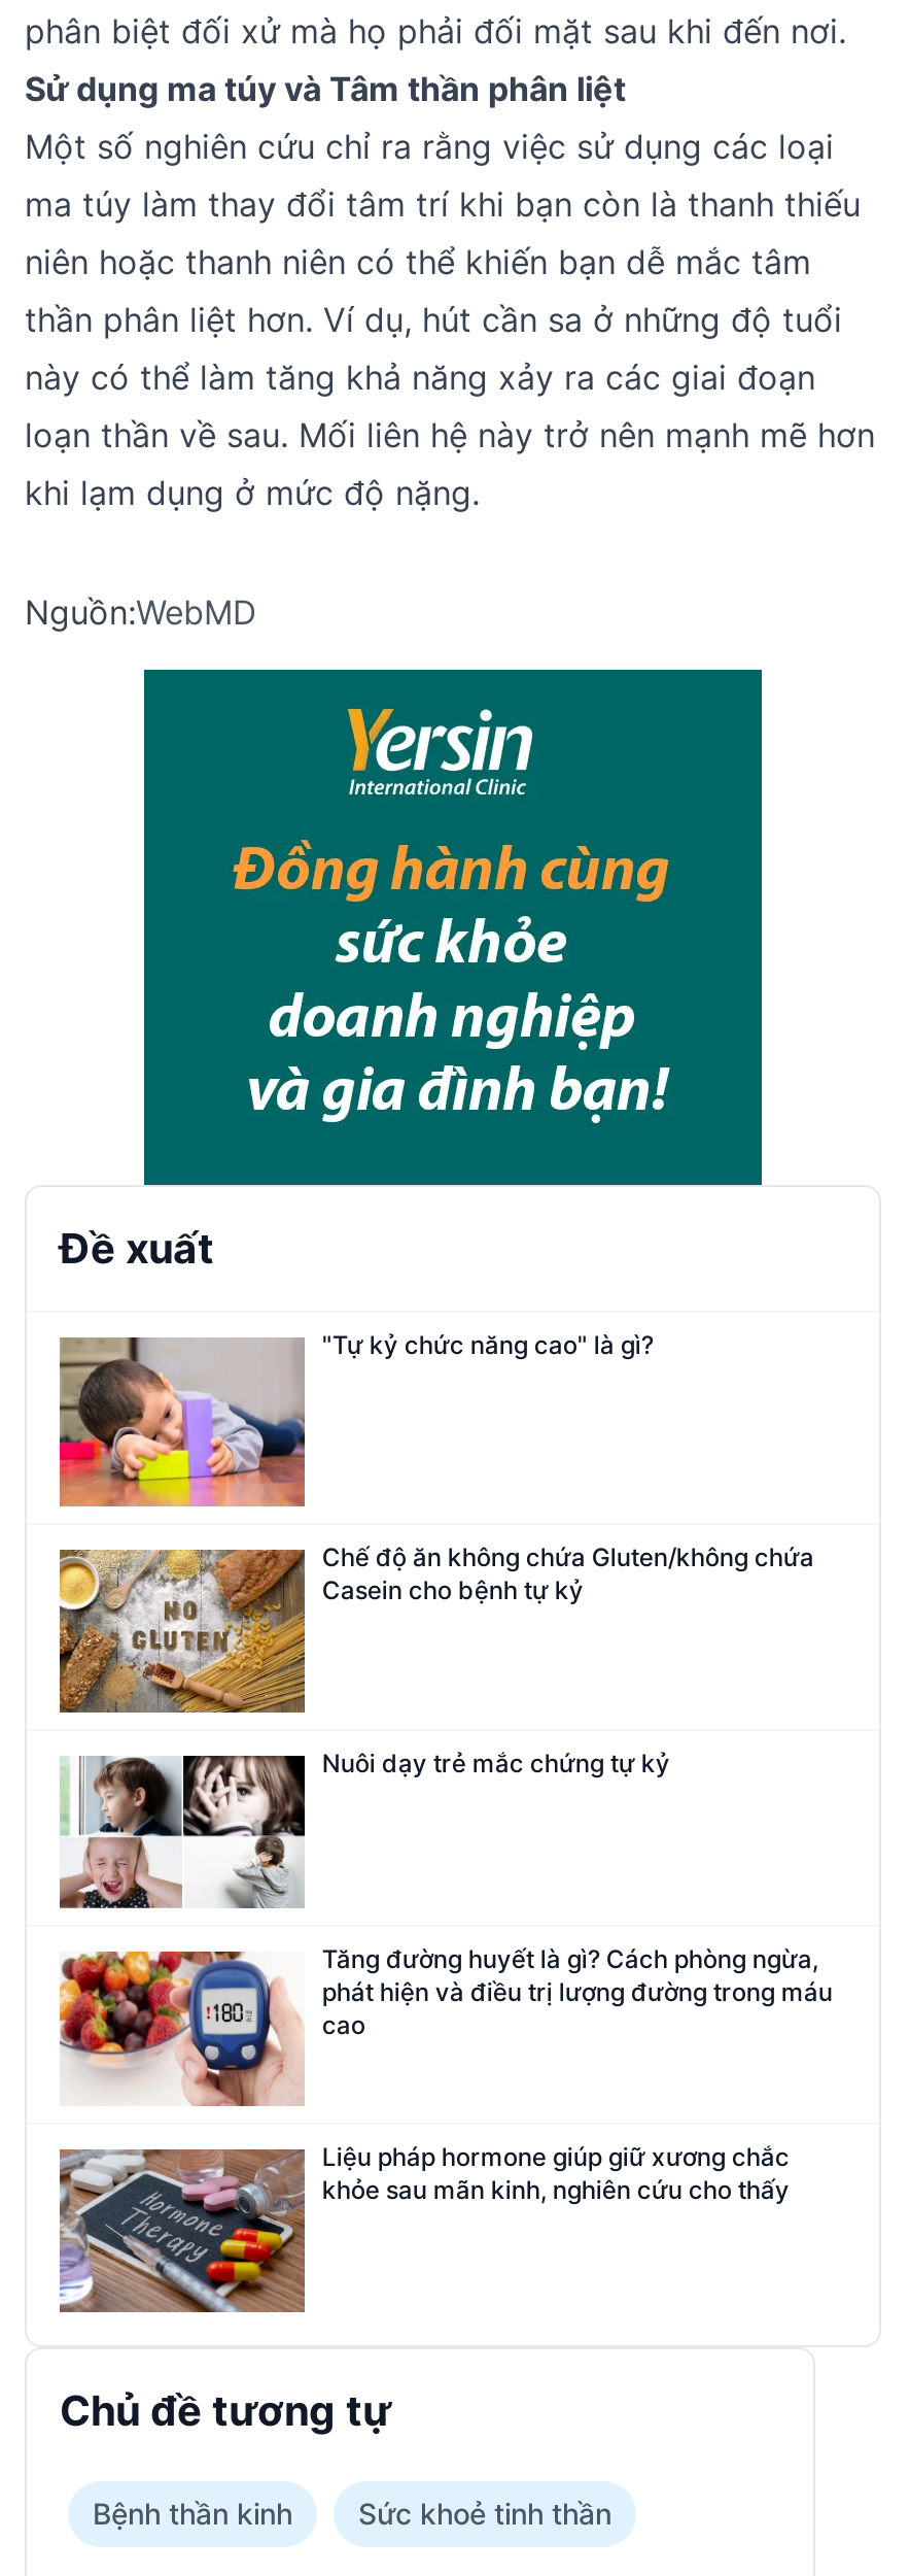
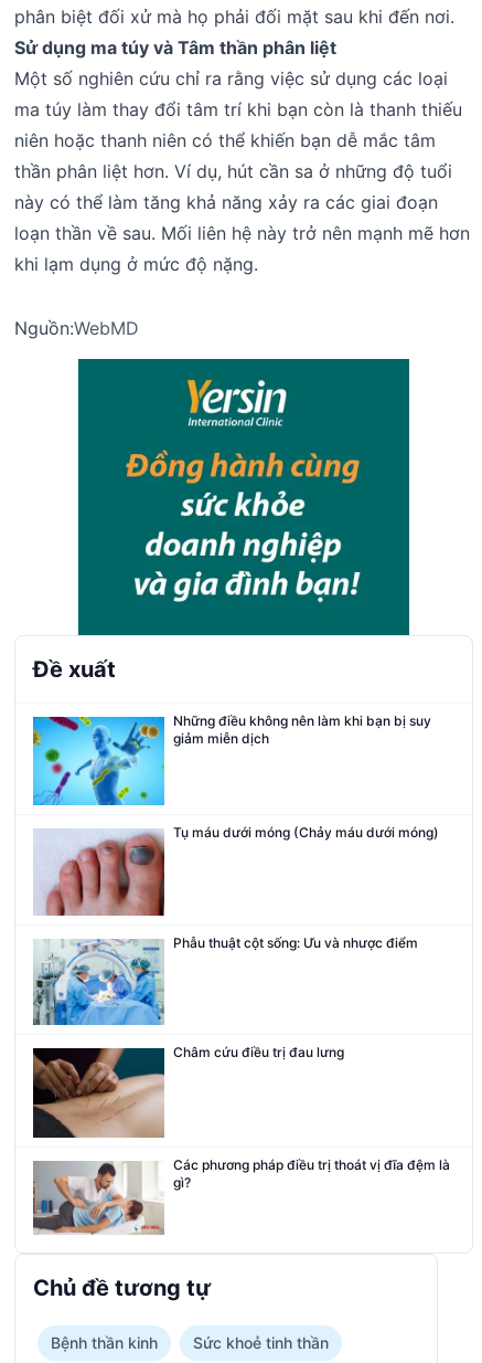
[58,1329,653,1509] [image] | "Tự kỷ chức năng cao" là gì? -> [32,713,432,806] [image] | Những điều không nên làm khi bạn bị suy | giảm miễn dịch
[58,1540,814,1715] [image] | Chế độ ăn không chứa Gluten/không chứa | Casein cho bệnh tự kỷ -> [33,824,439,917] [image] | Tụ máu dưới móng (Chảy máu dưới móng)
[62,1748,670,1912] [image] | Nuôi dạy trẻ mắc chứng tự kỷ -> [33,935,418,1026] [image] | Phẫu thuật cột sống: Ưu và nhược điểm
[58,1943,832,2123] [image] | Tăng đường huyết là gì? Cách phòng ngừa, | phát hiện và điều trị lượng đường trong máu | cao -> [32,1044,344,1139] [image] | Châm cứu điều trị đau lưng
[58,2141,789,2314] [image] | Liệu pháp hormone giúp giữ xương chắc | khỏe sau mãn kinh, nghiên cứu cho thấy -> [33,1152,450,1235] [image] | Các phương pháp điều trị thoát vị đĩa đệm là | gì?

